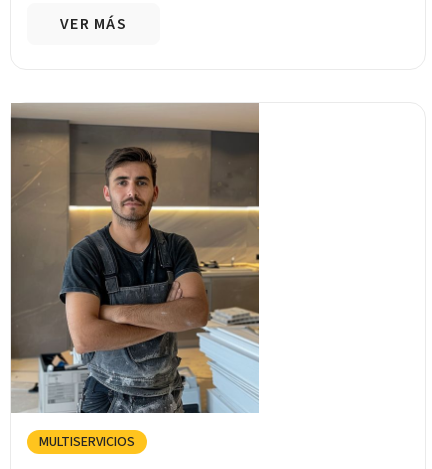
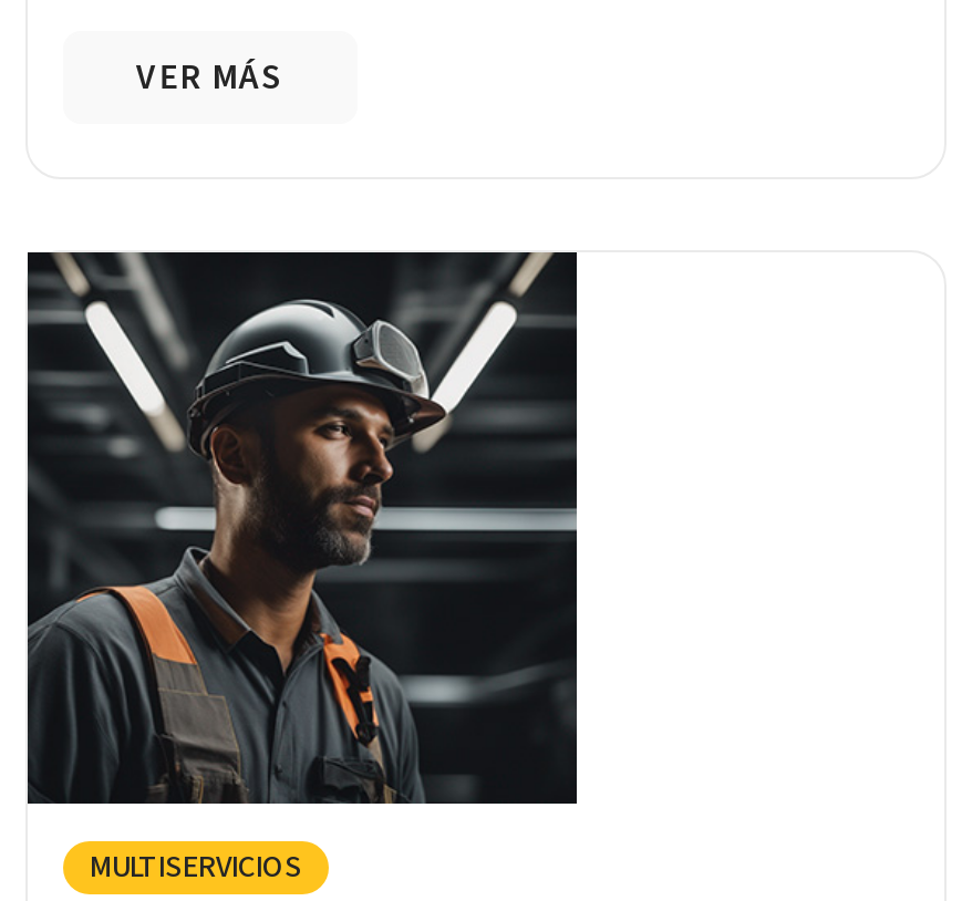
[10,102,260,414] [image] -> [28,250,579,806] [image]

